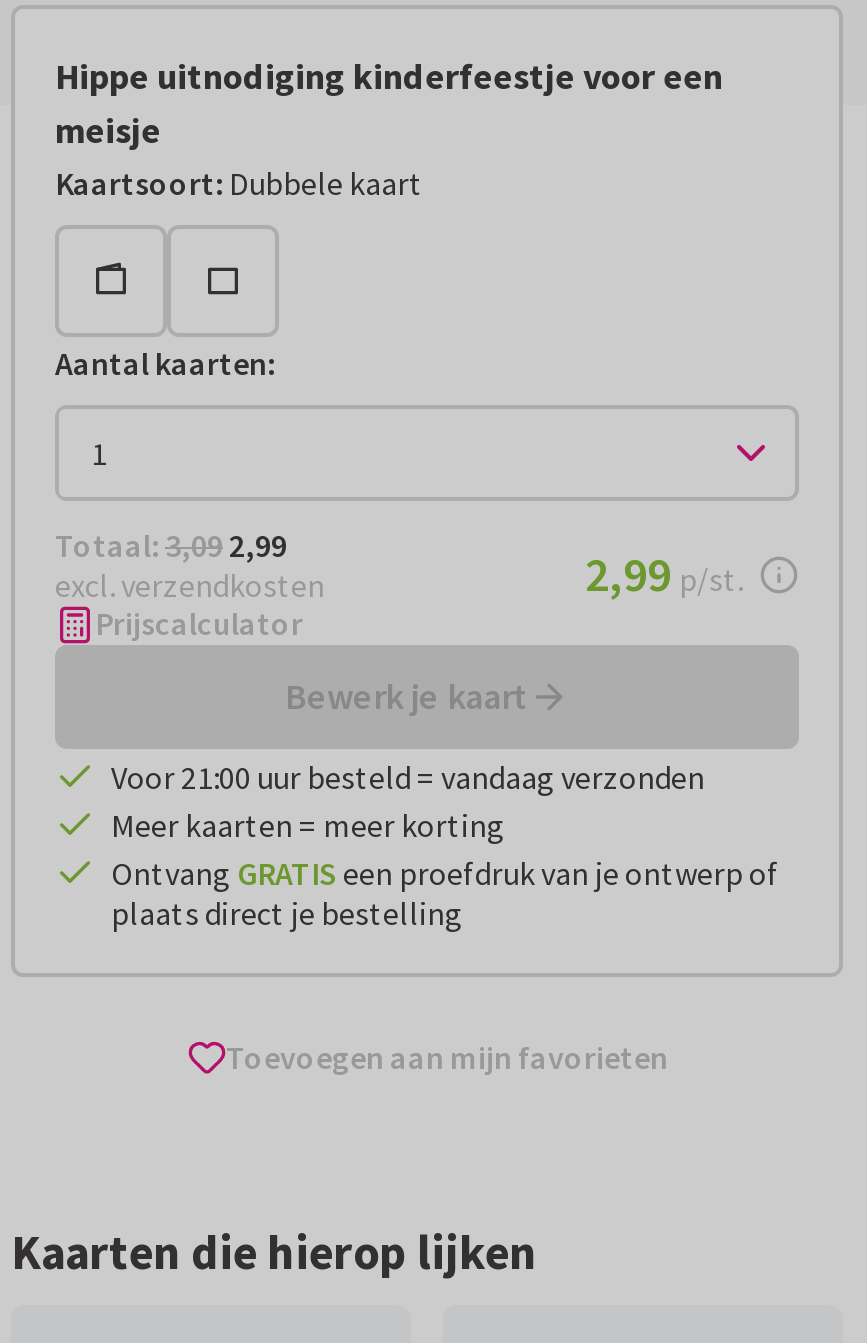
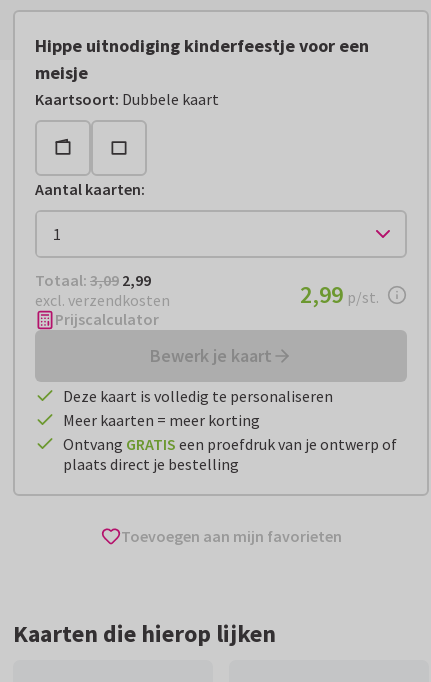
[111,757,705,797] Voor 21:00 uur besteld = vandaag verzonden -> [63,386,333,406] Deze kaart is volledig te personaliseren

